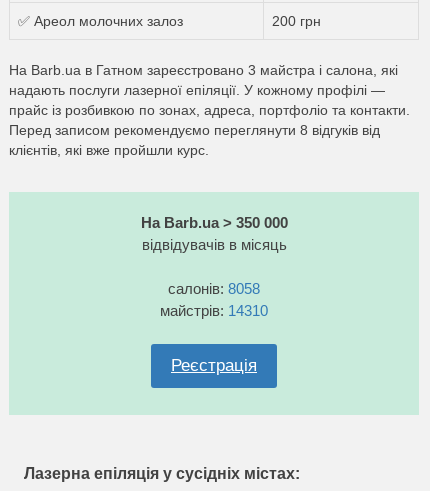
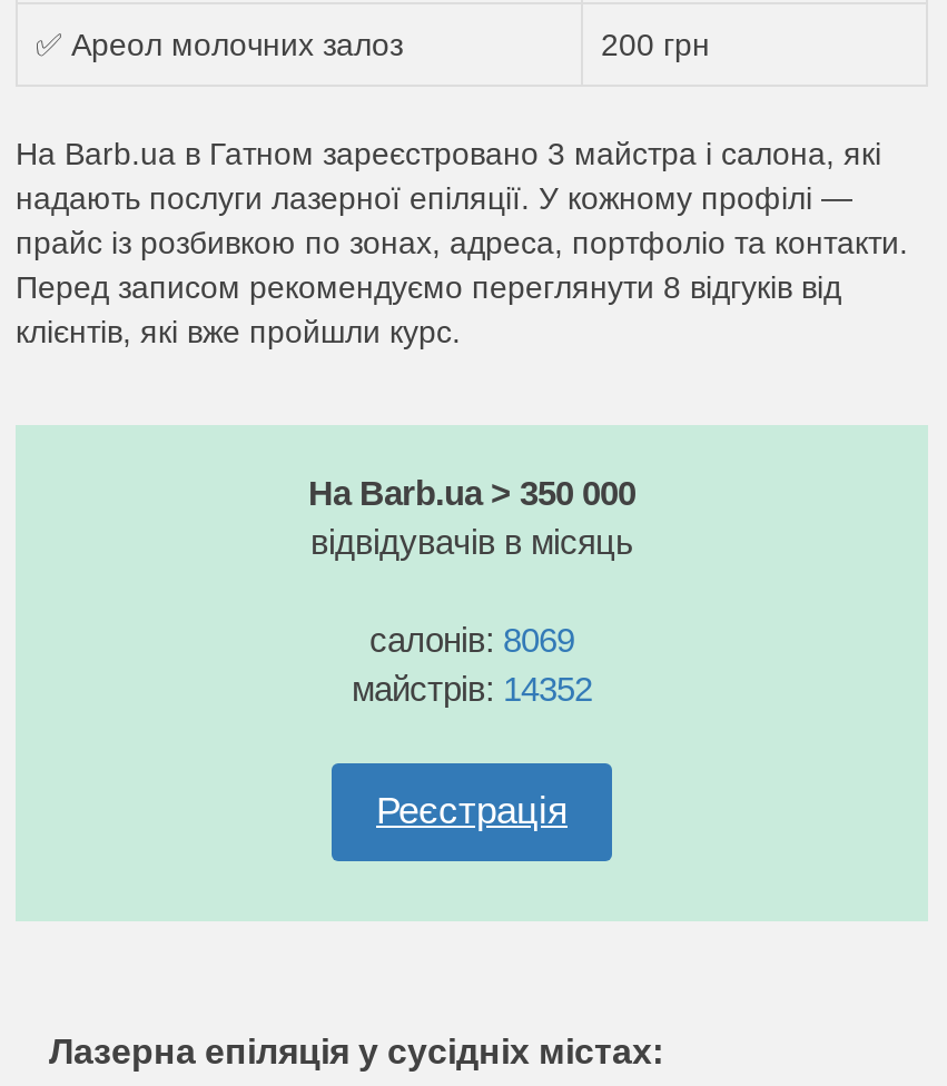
[168,280,260,297] салонів: 8058 -> [369,621,574,659] салонів: 8069
[160,302,268,319] майстрів: 14310 -> [352,670,592,708] майстрів: 14352

